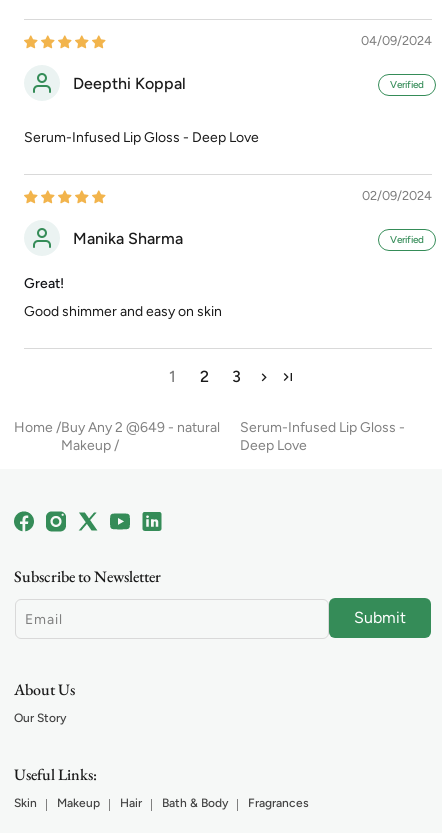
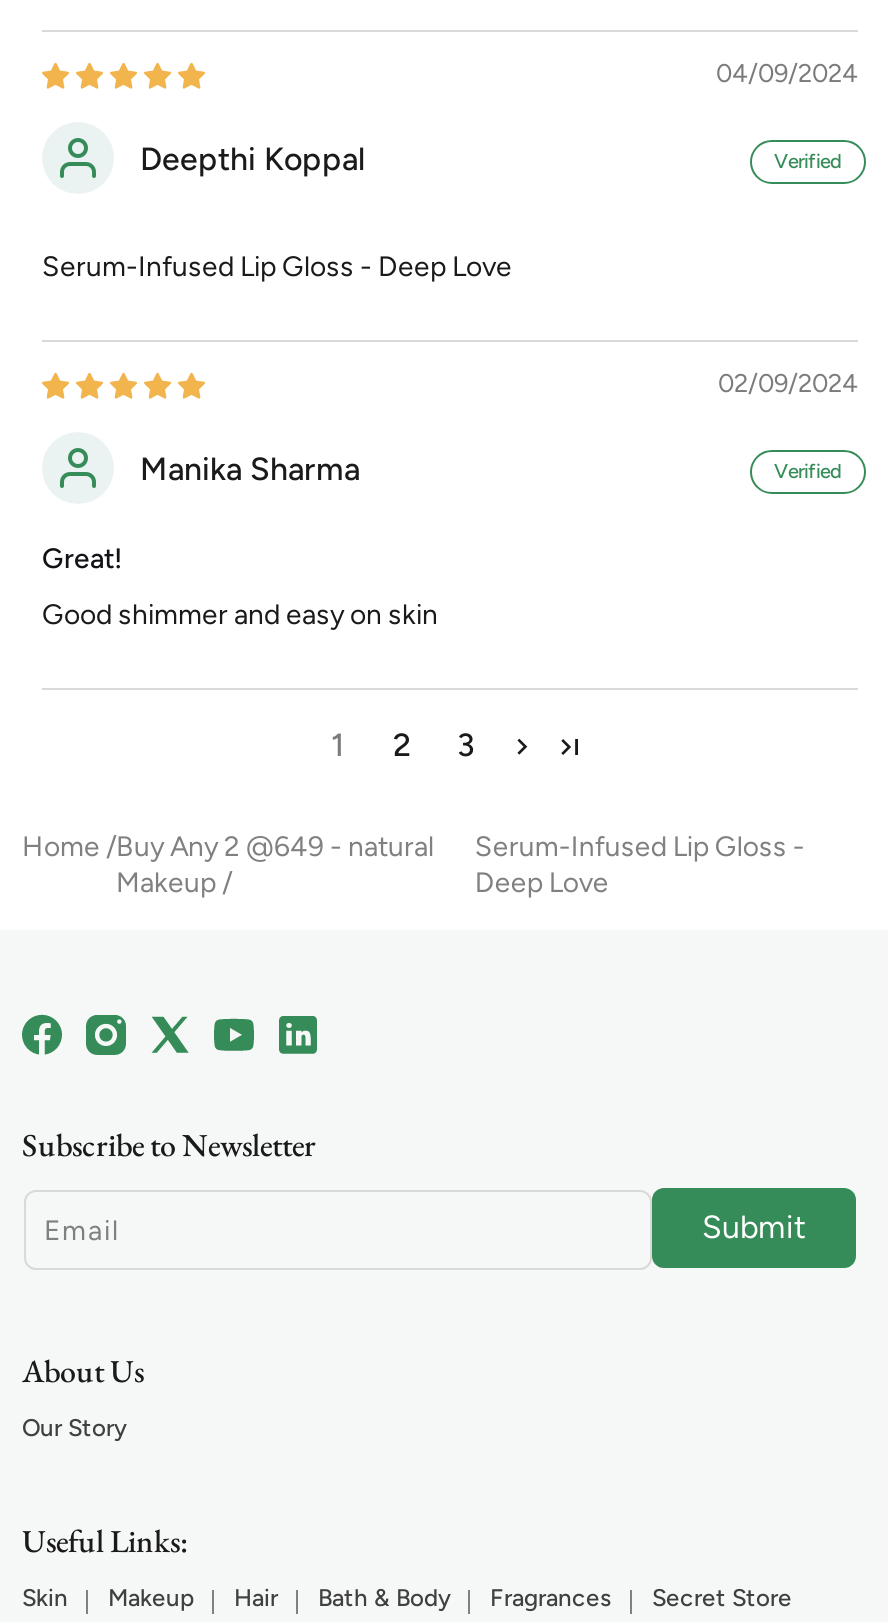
none -> [652,1585,792,1613] Secret Store

